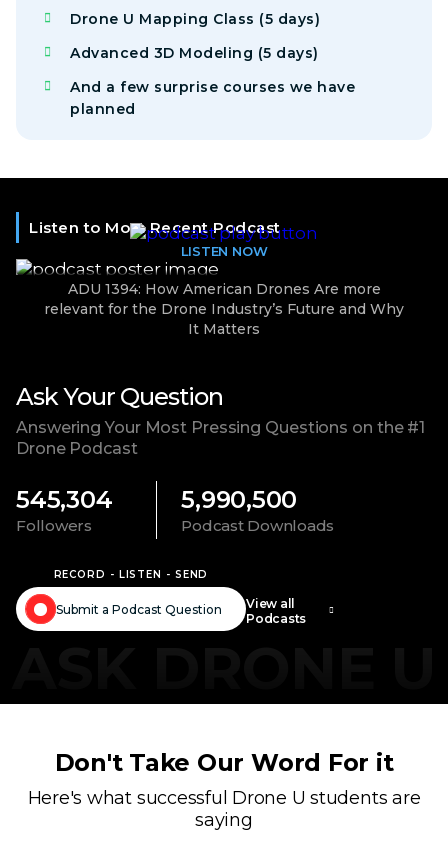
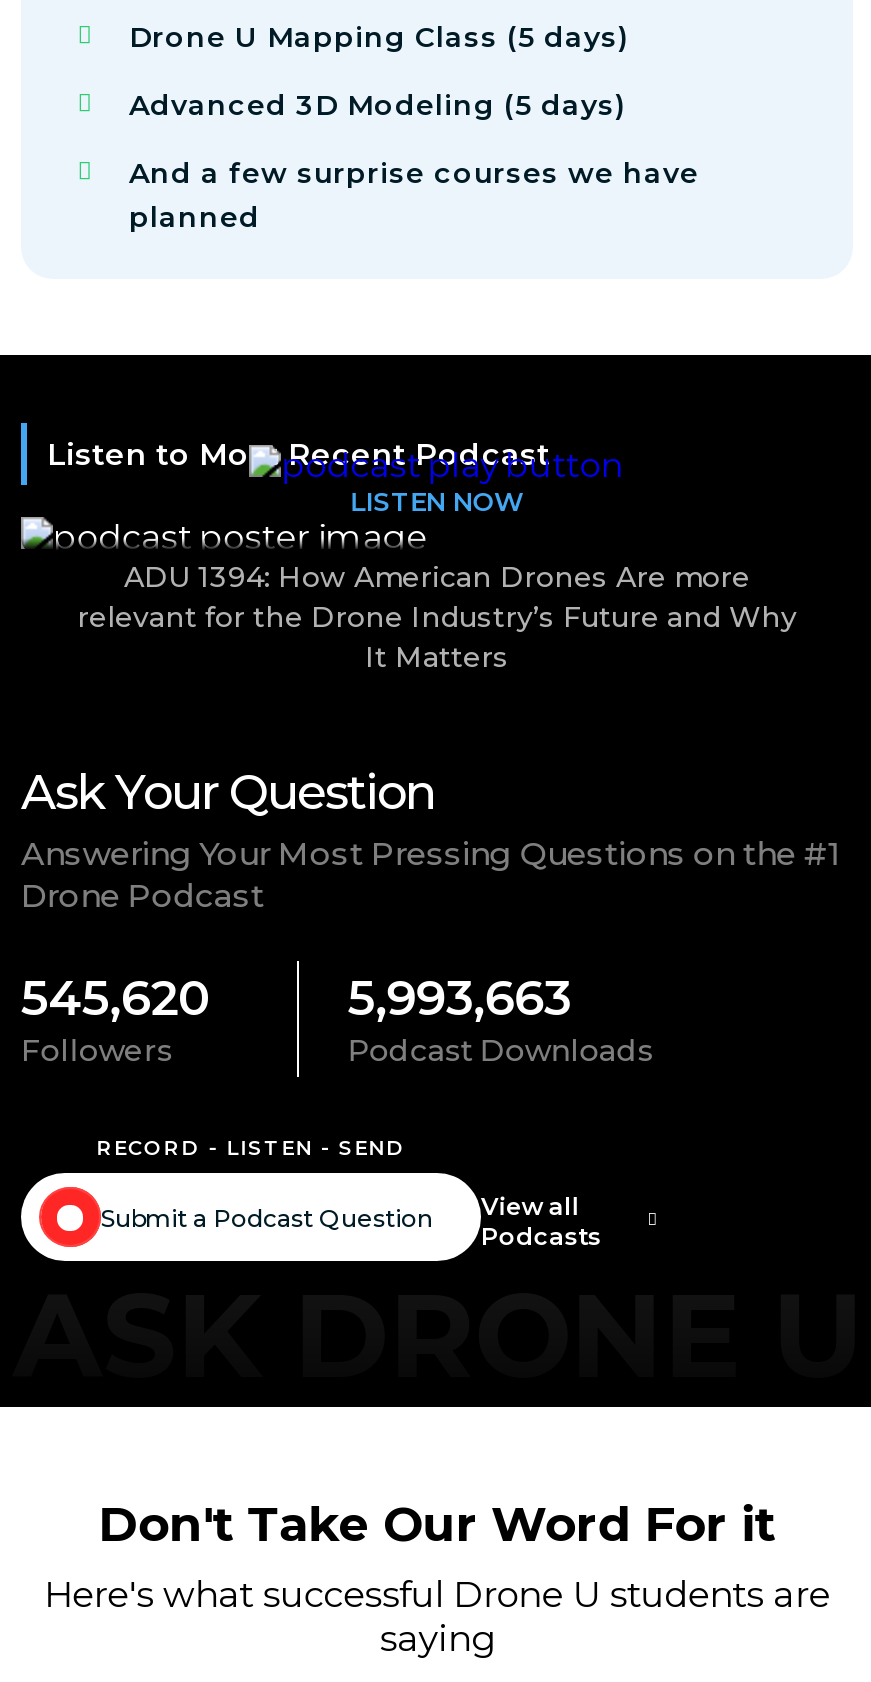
[16,485,112,514] 545,304 -> [21,970,210,1028] 545,620
[181,485,297,514] 5,990,500 -> [348,970,571,1028] 5,993,663

